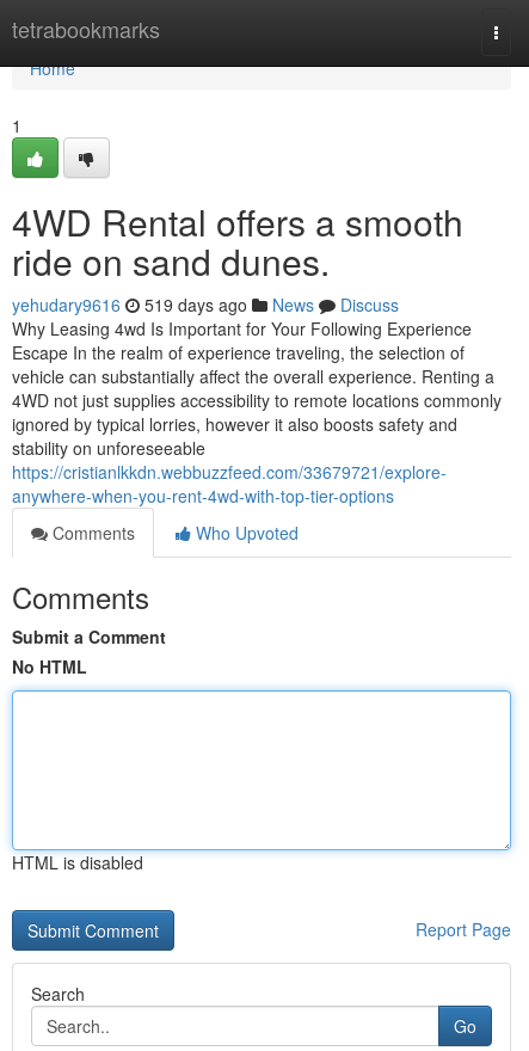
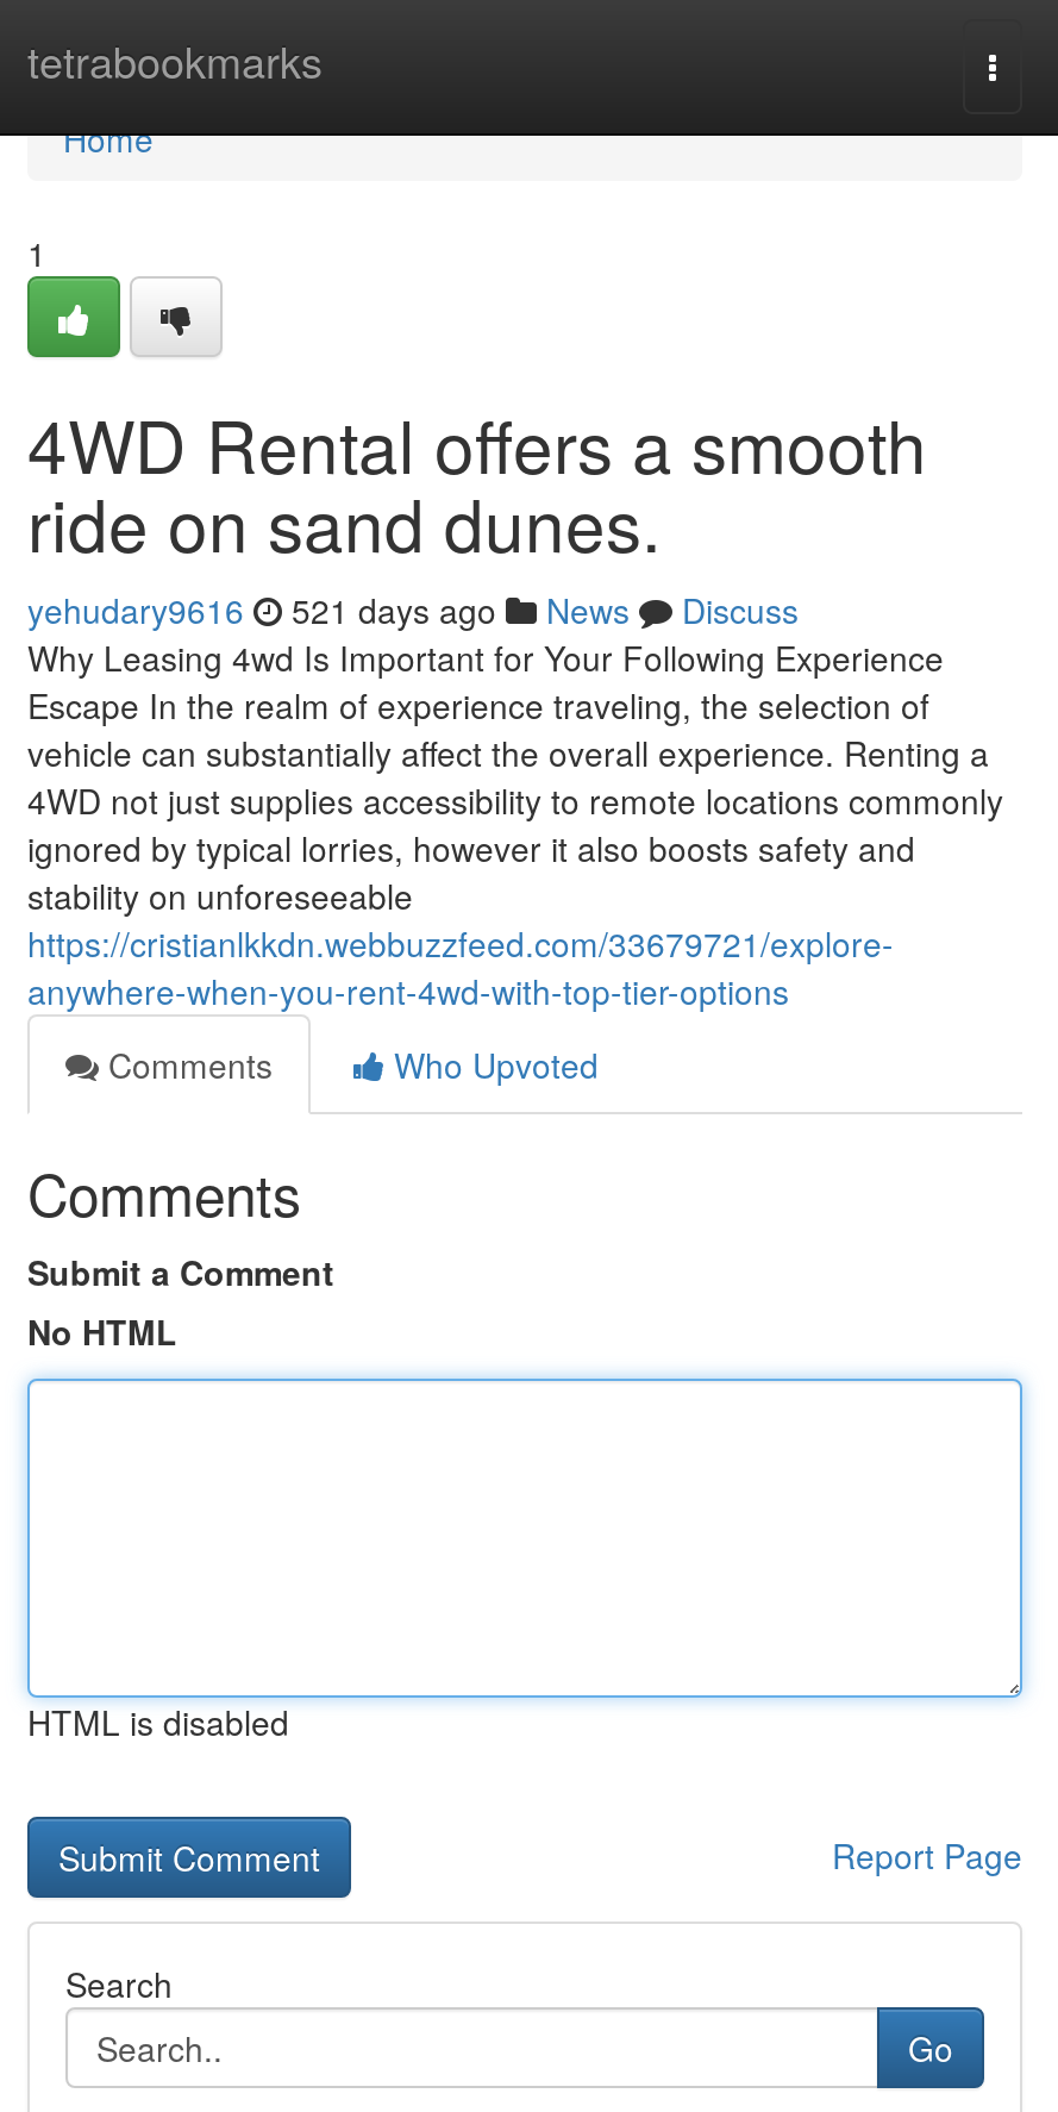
[12,293,399,316] yehudary9616 519 days ago News Discuss -> [27,586,799,633] yehudary9616 521 days ago News Discuss

